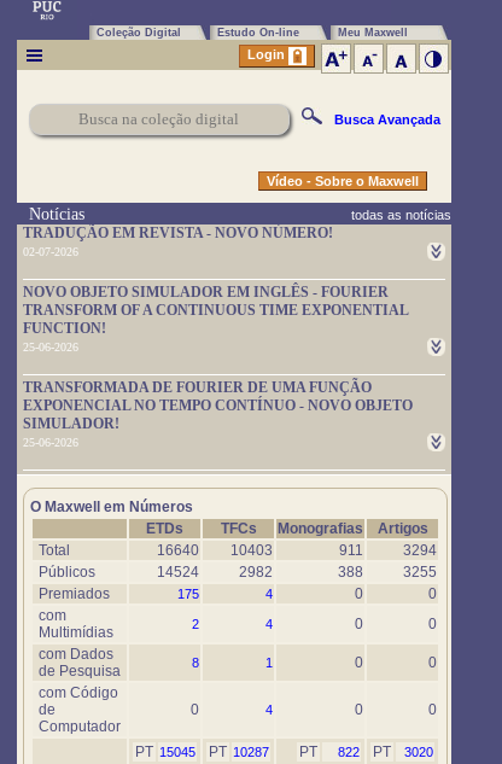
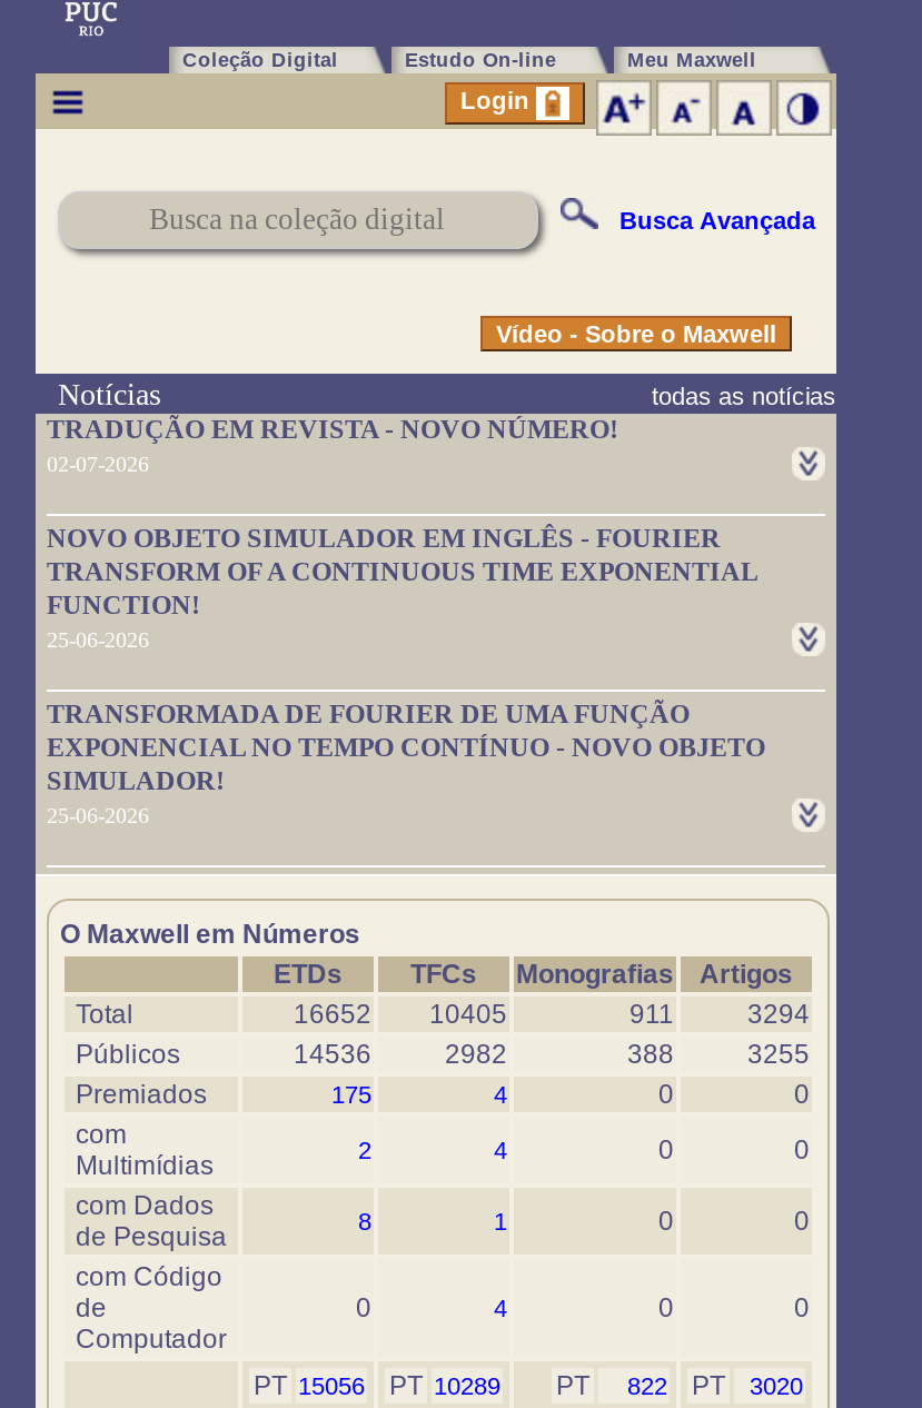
[157,542,199,559] 16640 -> [294,999,371,1030] 16652
[230,542,273,559] 10403 -> [429,999,507,1030] 10405
[157,564,199,581] 14524 -> [294,1039,371,1070] 14536
[135,743,195,760] PT 15045 -> [254,1370,365,1401] PT 15056
[209,743,269,760] PT 10287 -> [389,1370,500,1401] PT 10289

